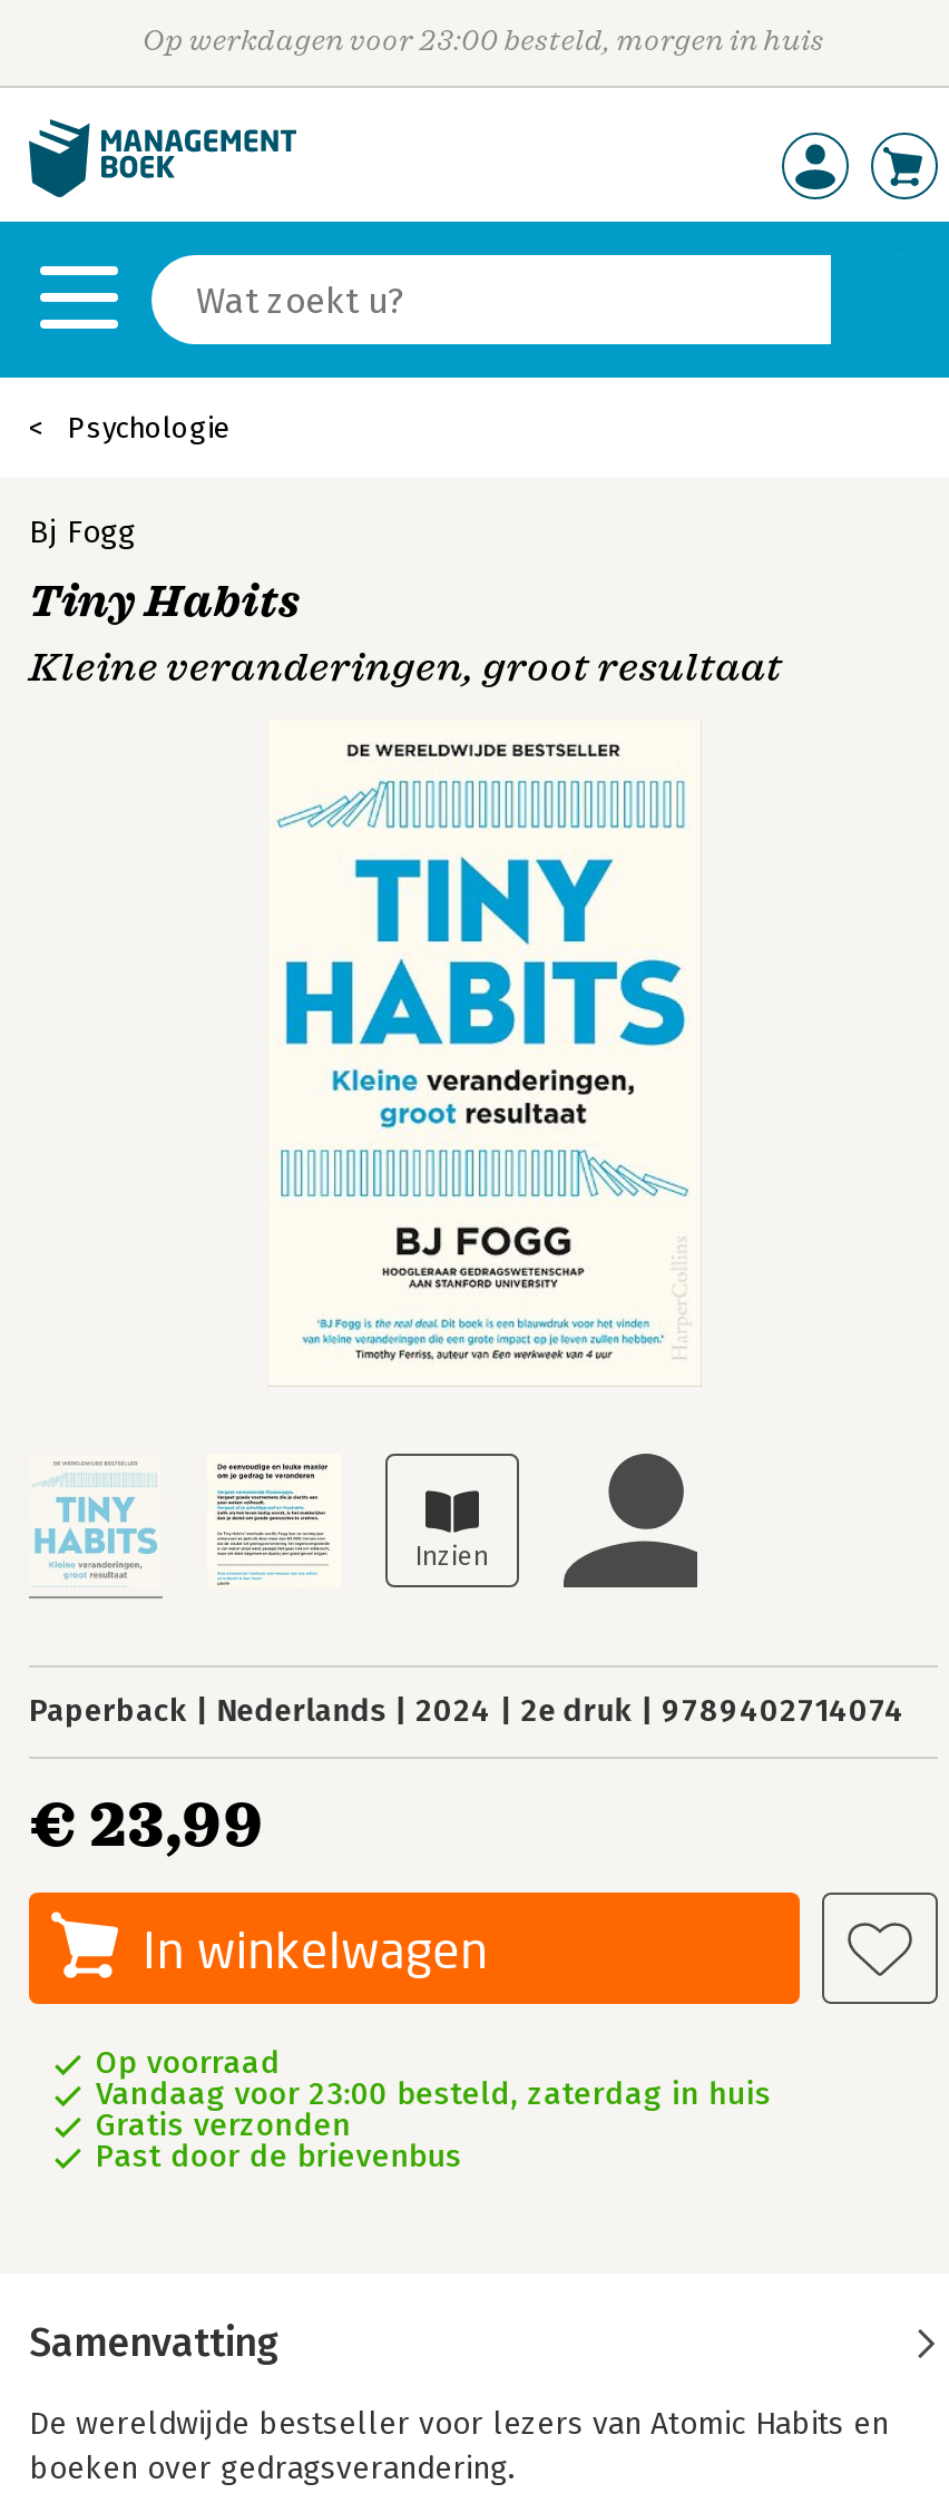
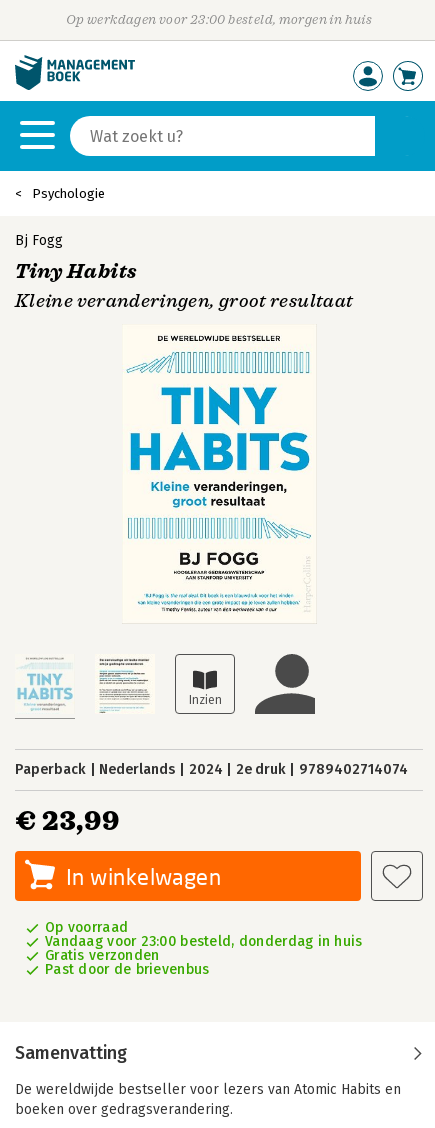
[96,2075,771,2113] Vandaag voor 23:00 besteld, zaterdag in huis -> [45,933,363,950] Vandaag voor 23:00 besteld, donderdag in huis

